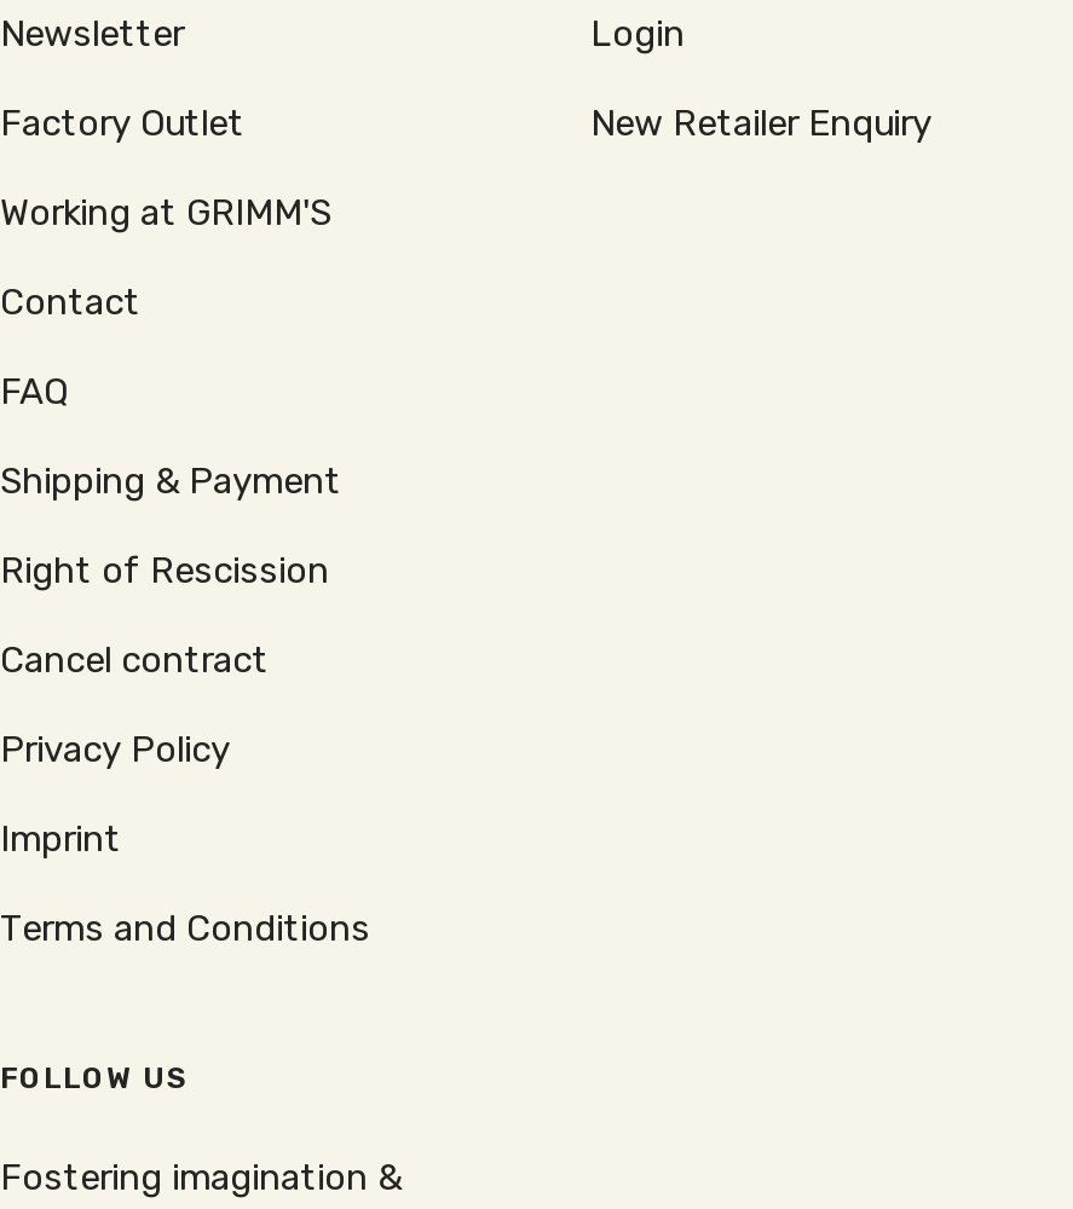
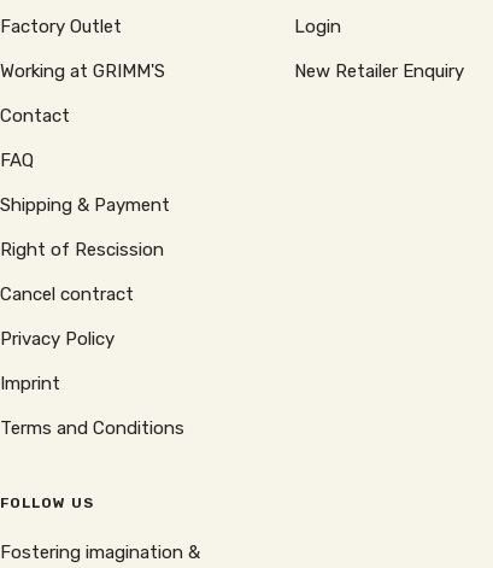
[0,12,184,56] Newsletter -> none

